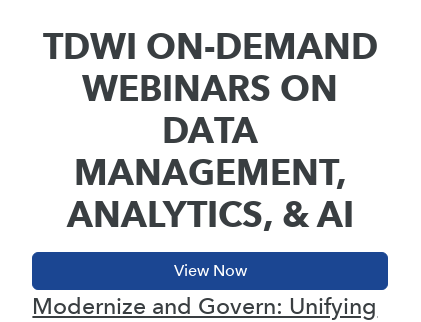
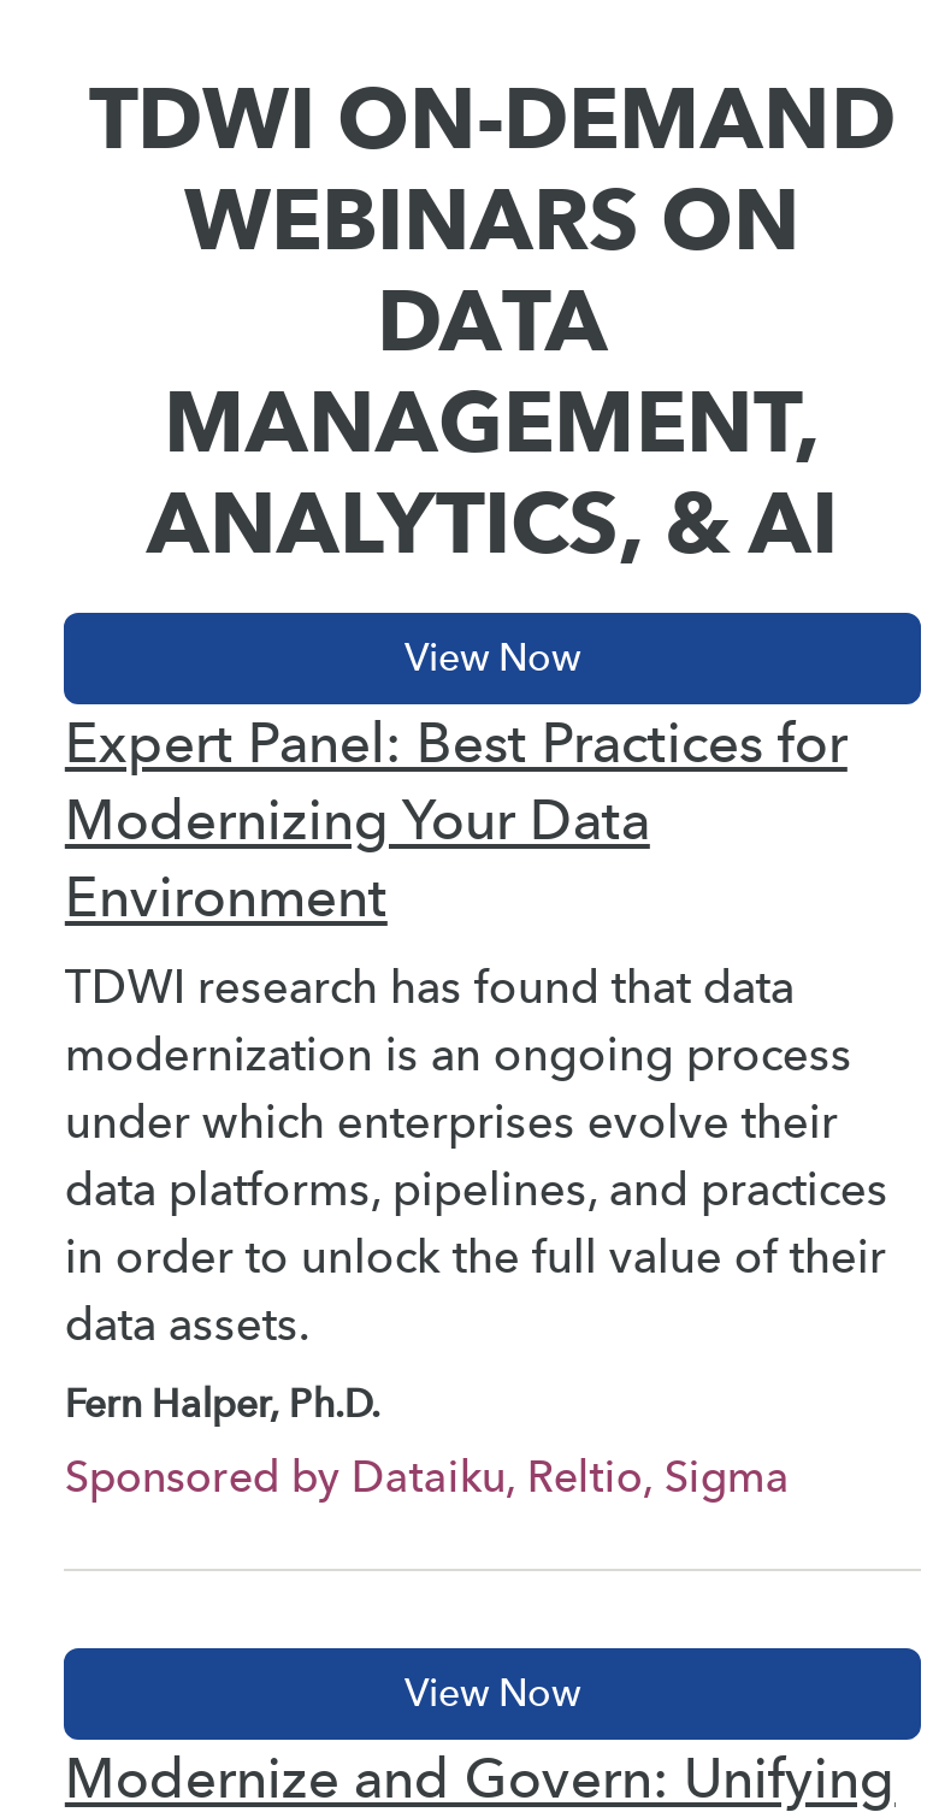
none -> [65,708,888,1504] Expert Panel: Best Practices for | Modernizing Your Data | Environment | TDWI research has found that data | modernization is an ongoing process | under which enterprises evolve their | data platforms, pipelines, and practices | in order to unlock the full value of their | data assets. | Fern Halper, Ph.D. | Sponsored by Dataiku, Reltio, Sigma

